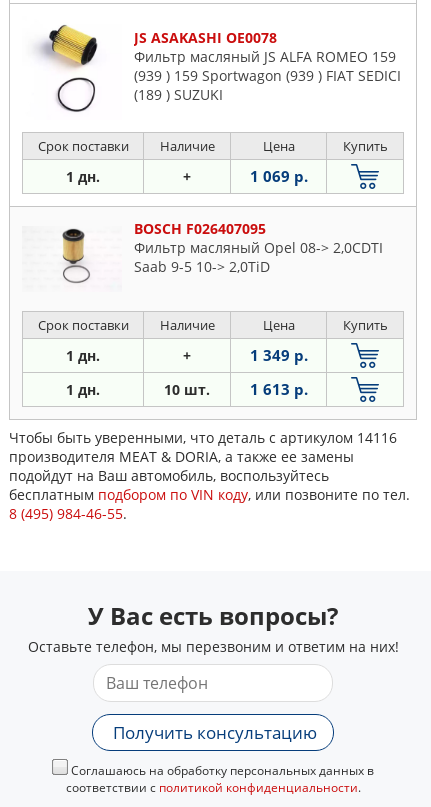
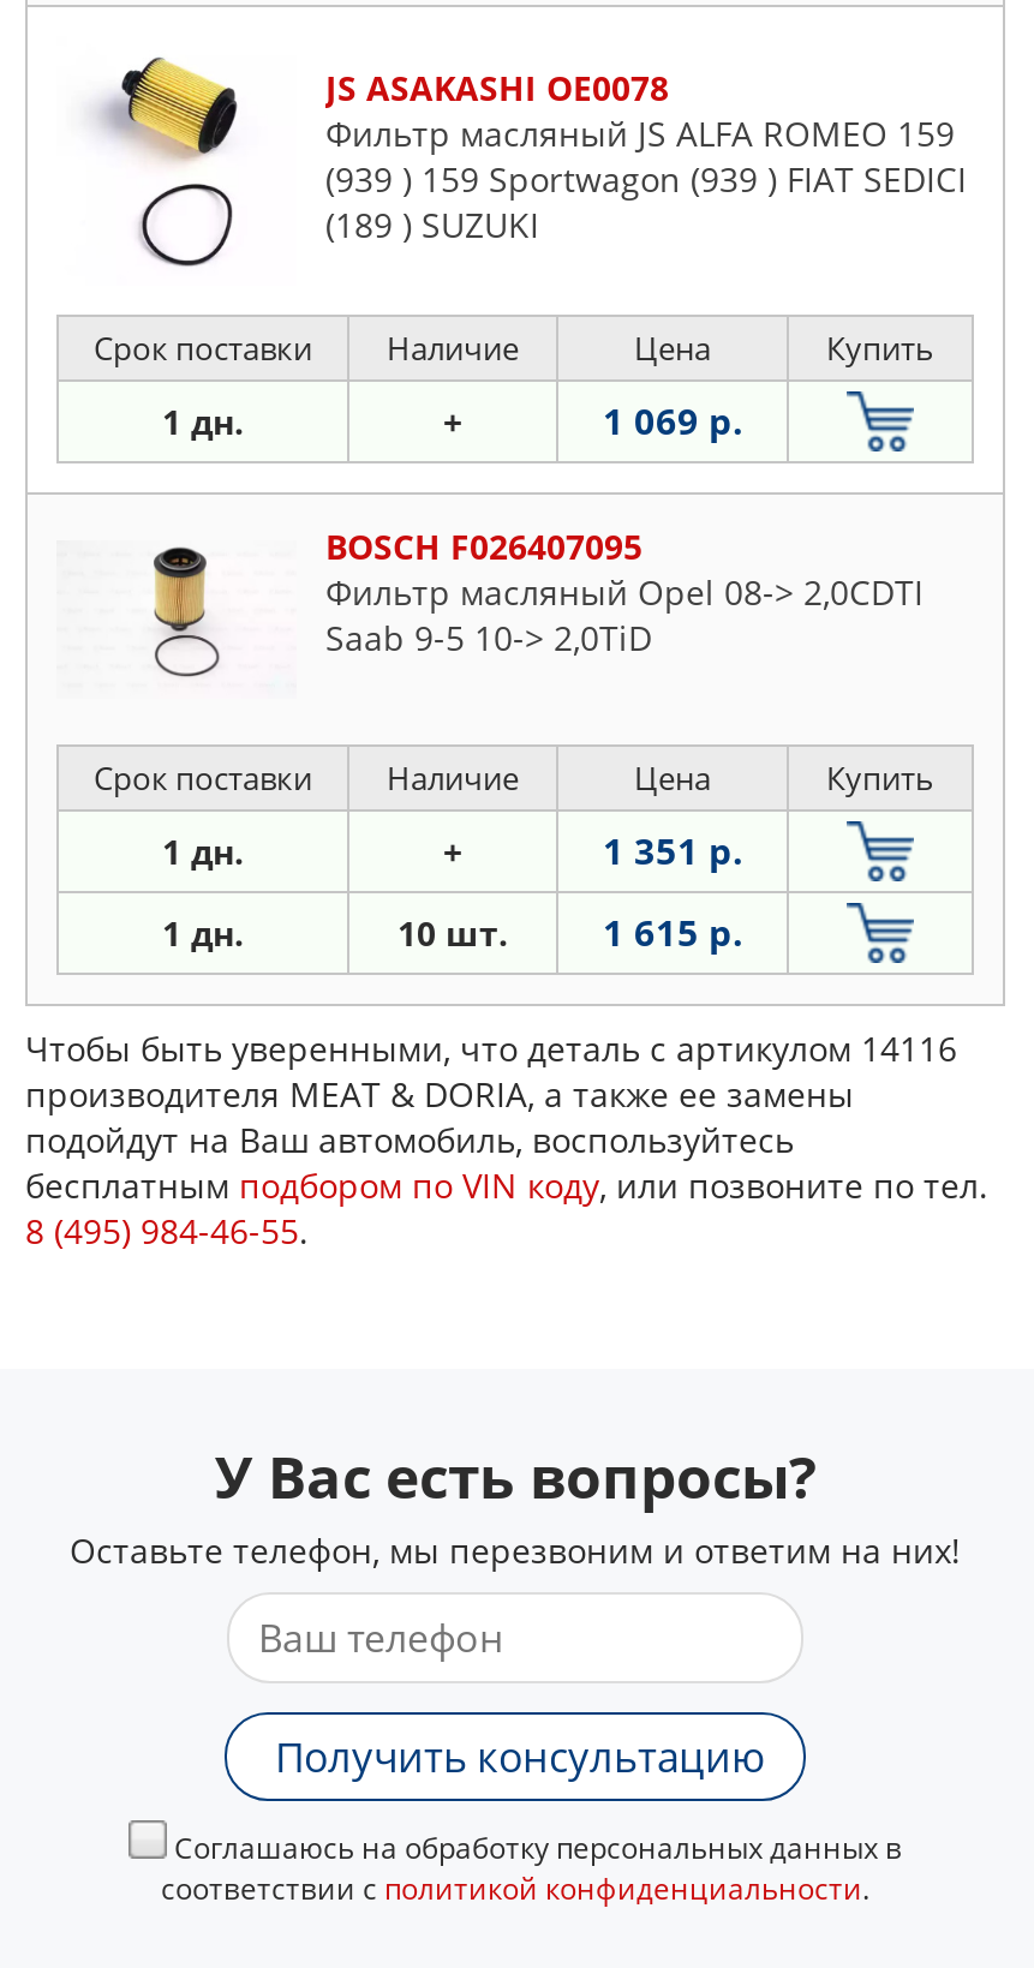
[249,345,307,365] 1 349 р. -> [603,827,742,875] 1 351 р.
[249,379,307,399] 1 613 р. -> [603,908,742,956] 1 615 р.

